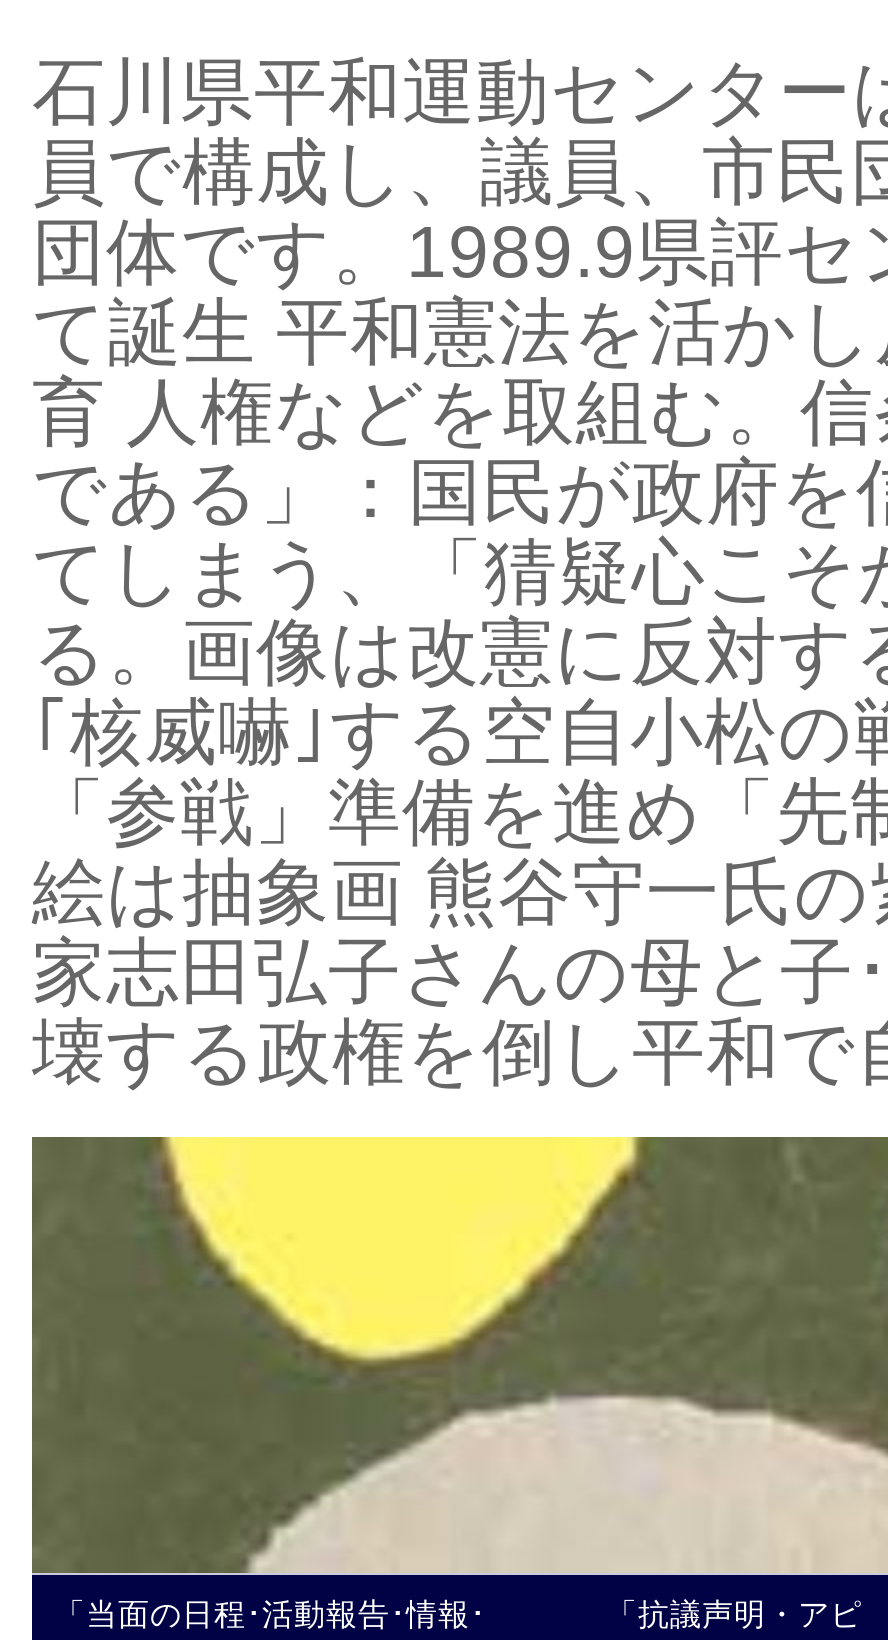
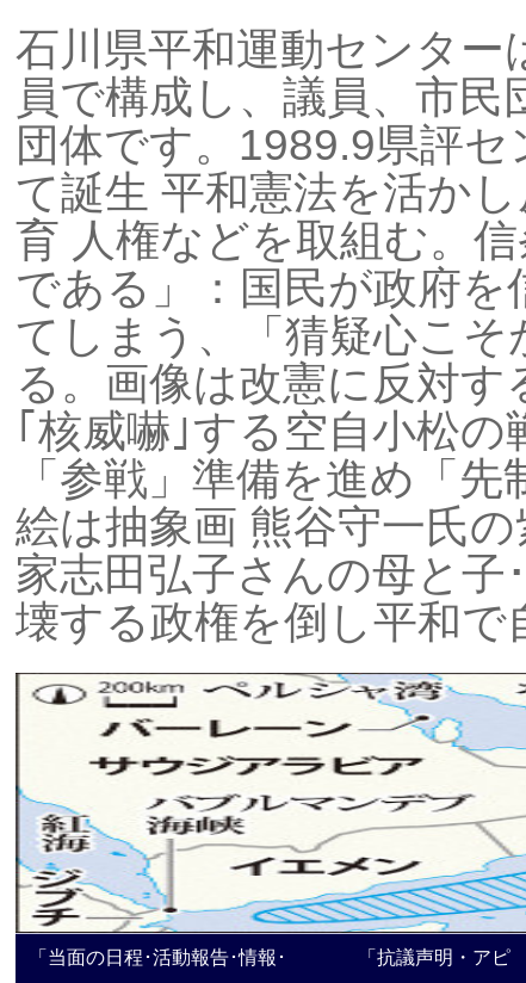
[32,1135,882,1575] [image] -> [16,672,522,934] [image]

